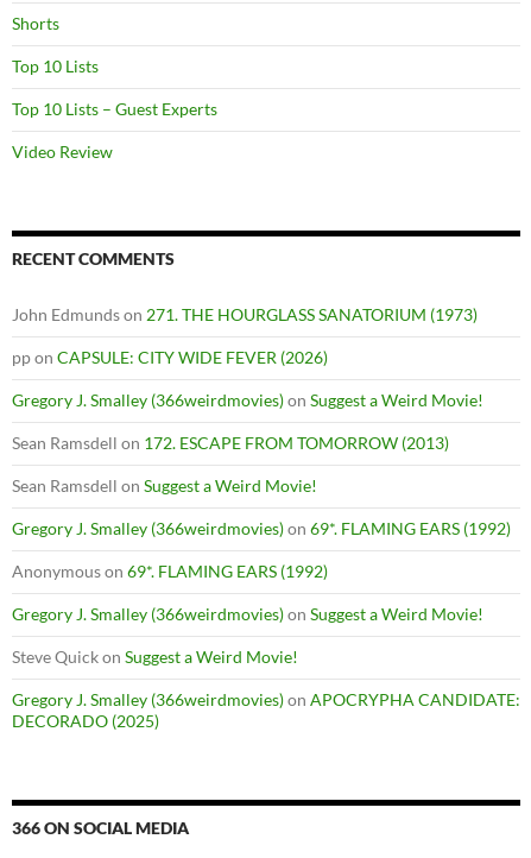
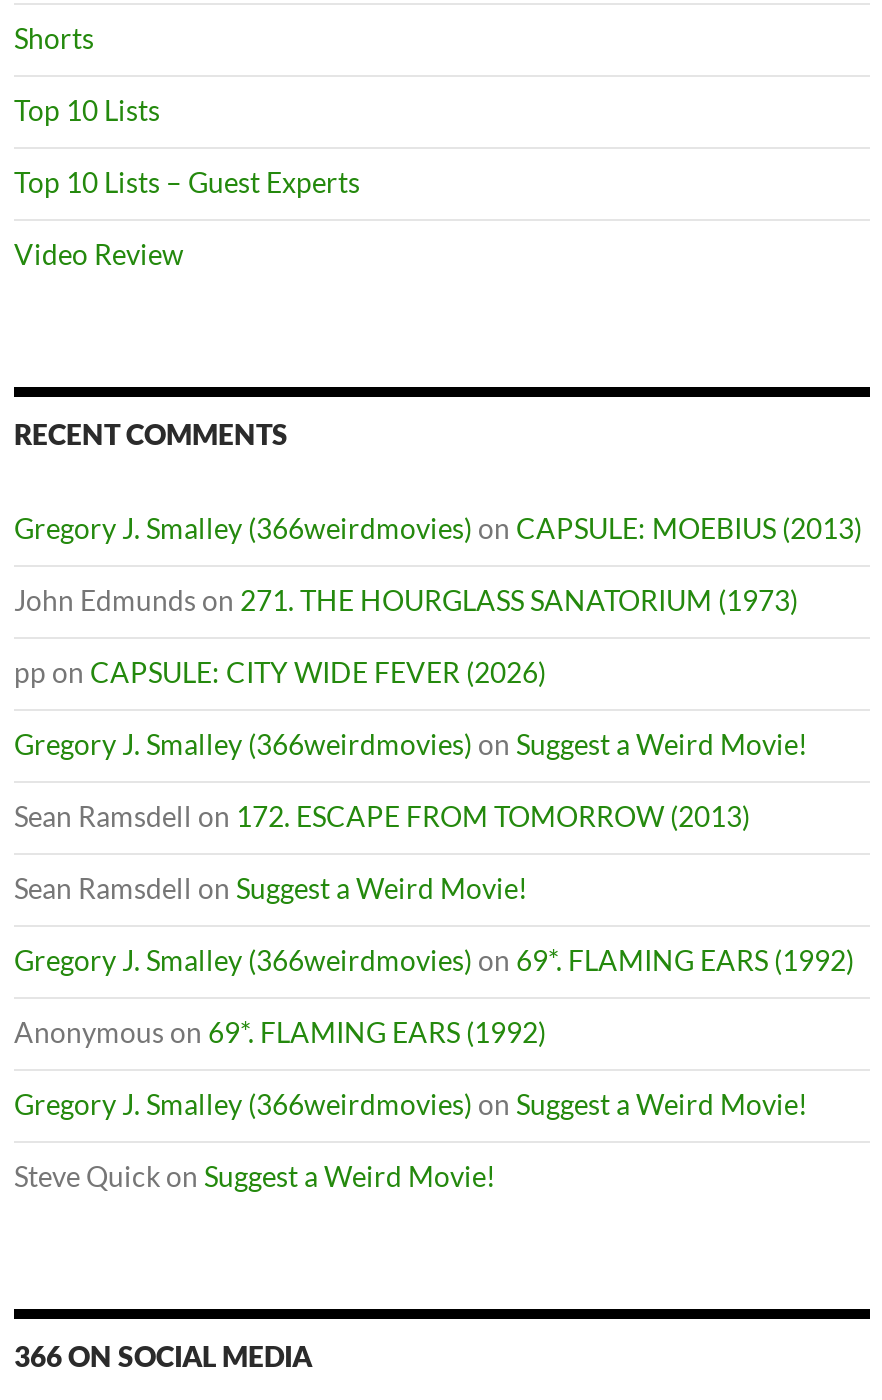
none -> [14,511,862,545] Gregory J. Smalley (366weirdmovies) on CAPSULE: MOEBIUS (2013)
moved [12,304,511,666] -> [14,583,854,1193]: John Edmunds on 271. THE HOURGLASS SANATORIUM (1973) | pp on CAPSULE: CITY WIDE FEVER (2026) | Gregory J. Smalley (366weirdmovies) on Suggest a Weird Movie! | ... | Gregory J. Smalley (366weirdmovies) on Suggest a Weird Movie! | Steve Quick on Suggest a Weird Movie!
[12,689,520,731] Gregory J. Smalley (366weirdmovies) on APOCRYPHA CANDIDATE: | DECORADO (2025) -> none

